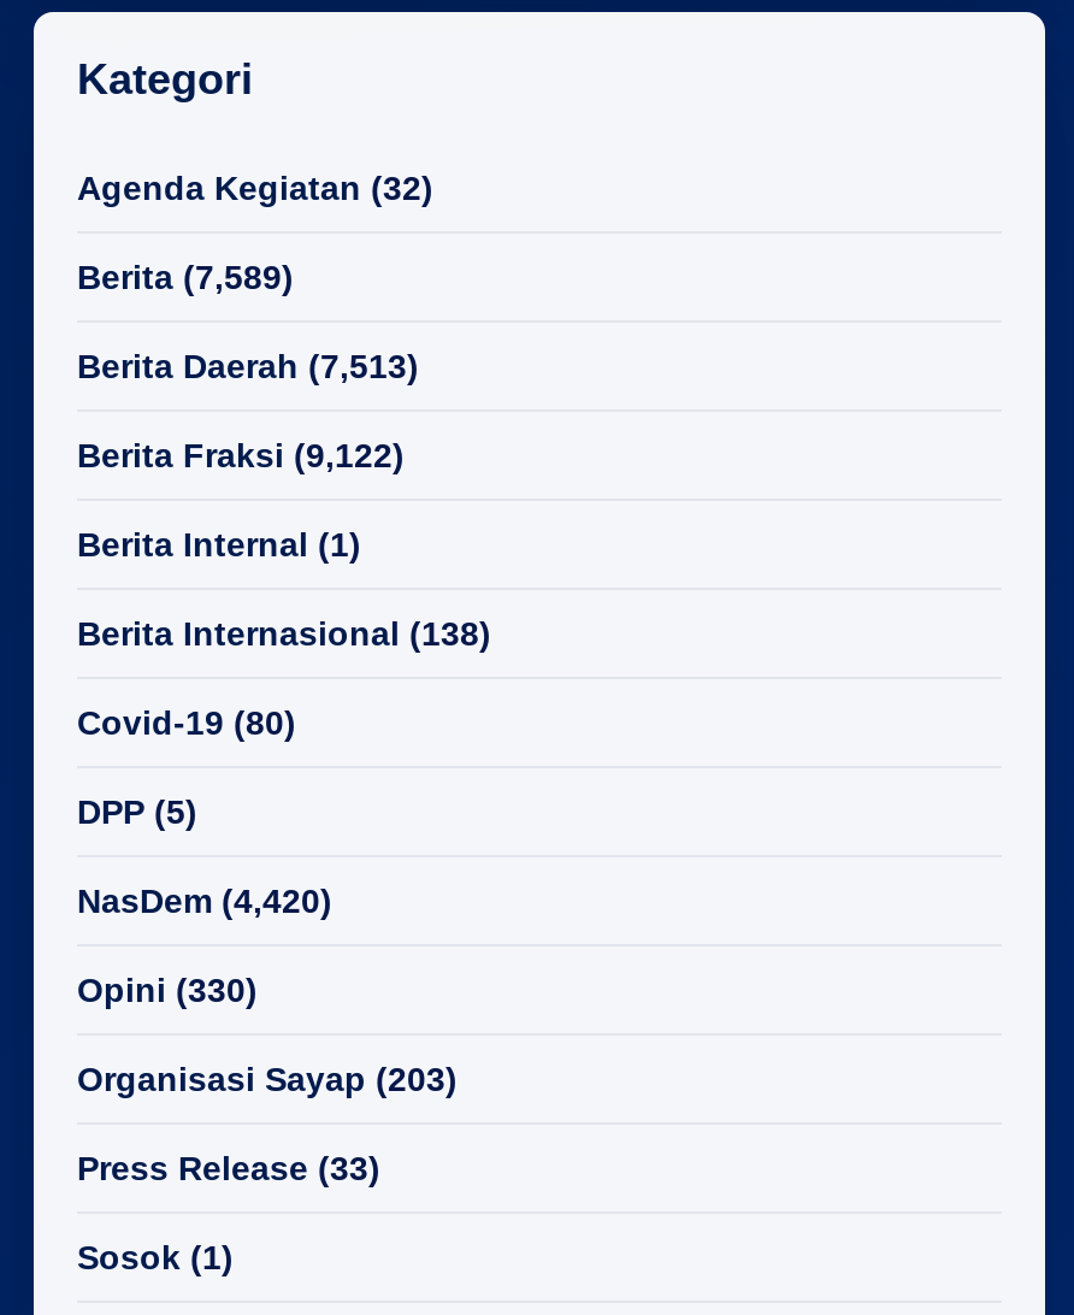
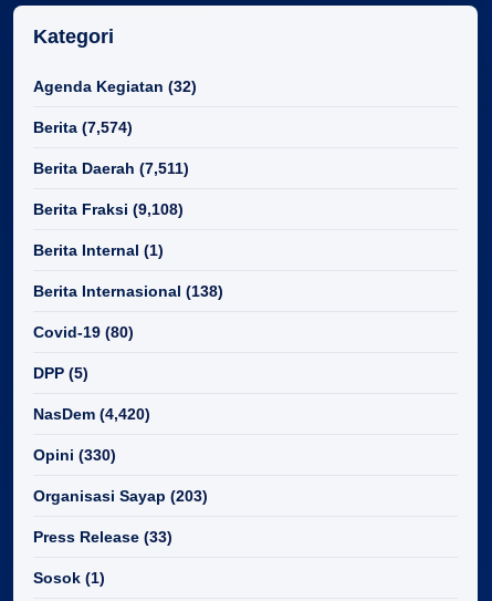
[77,258,294,296] Berita (7,589) -> [33,118,133,136] Berita (7,574)
[77,347,419,385] Berita Daerah (7,513) -> [33,159,189,177] Berita Daerah (7,511)
[77,436,405,474] Berita Fraksi (9,122) -> [33,200,184,218] Berita Fraksi (9,108)

